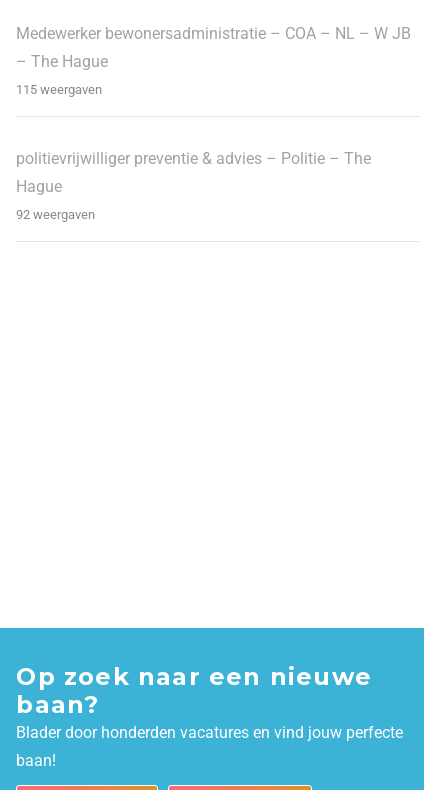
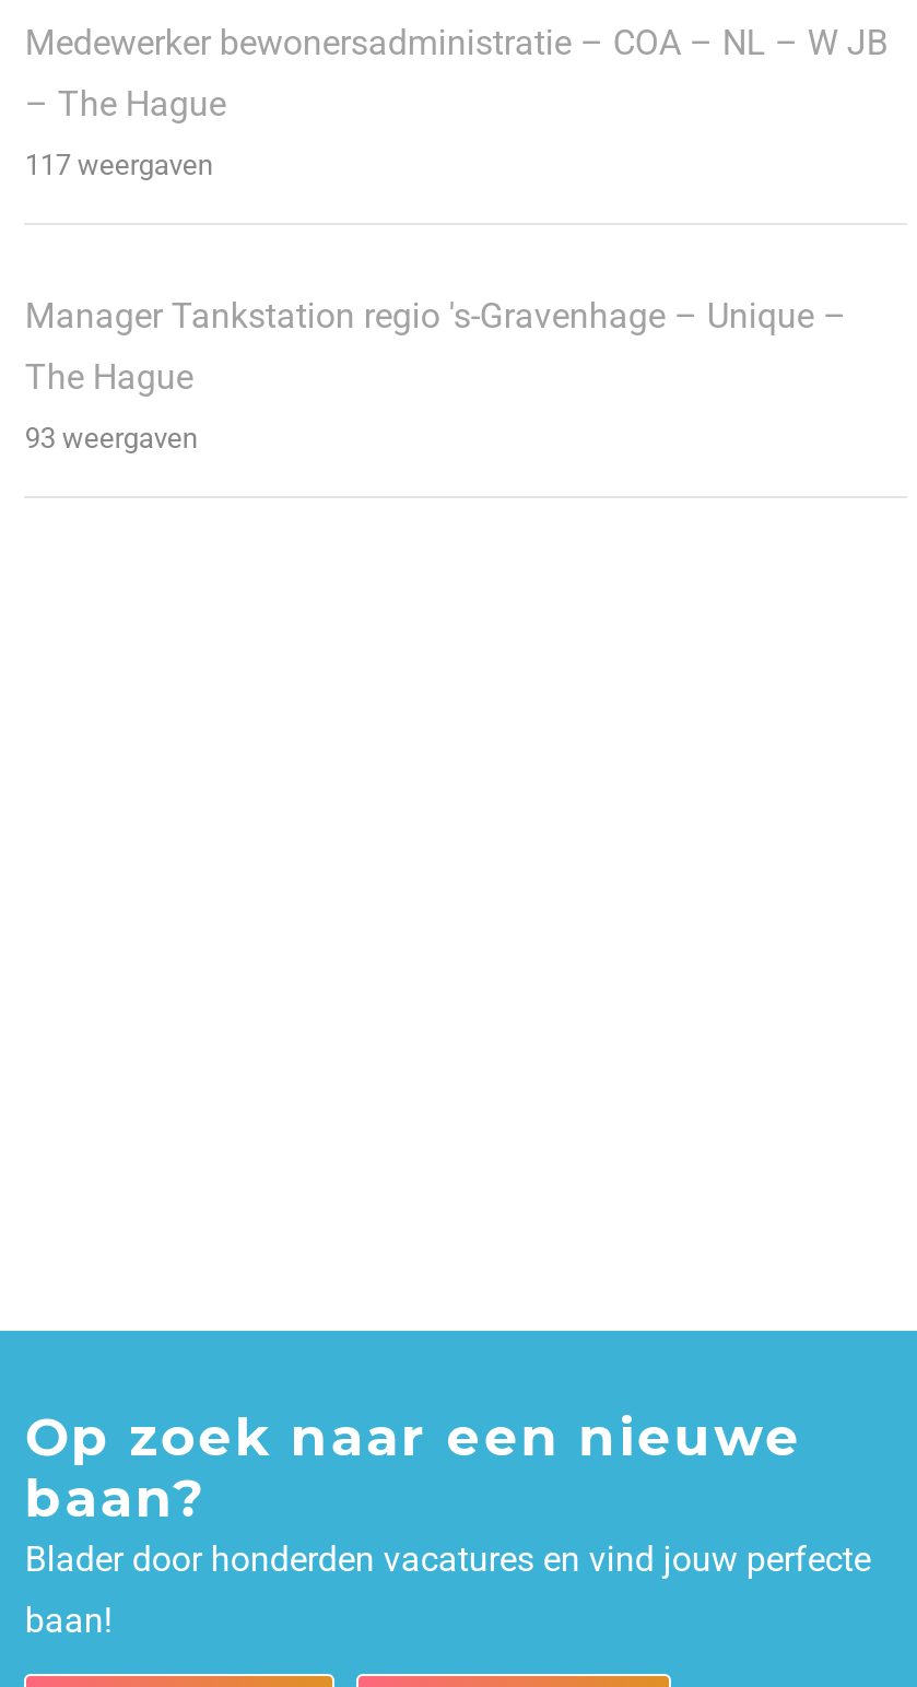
[16,82,102,97] 115 weergaven -> [25,148,213,180] 117 weergaven
[16,149,371,168] politievrijwilliger preventie & advies – Politie – The -> [25,294,847,335] Manager Tankstation regio 's-Gravenhage – Unique –
[16,177,62,196] Hague -> [25,355,193,397] The Hague
[16,207,95,222] 92 weergaven -> [25,421,198,453] 93 weergaven

